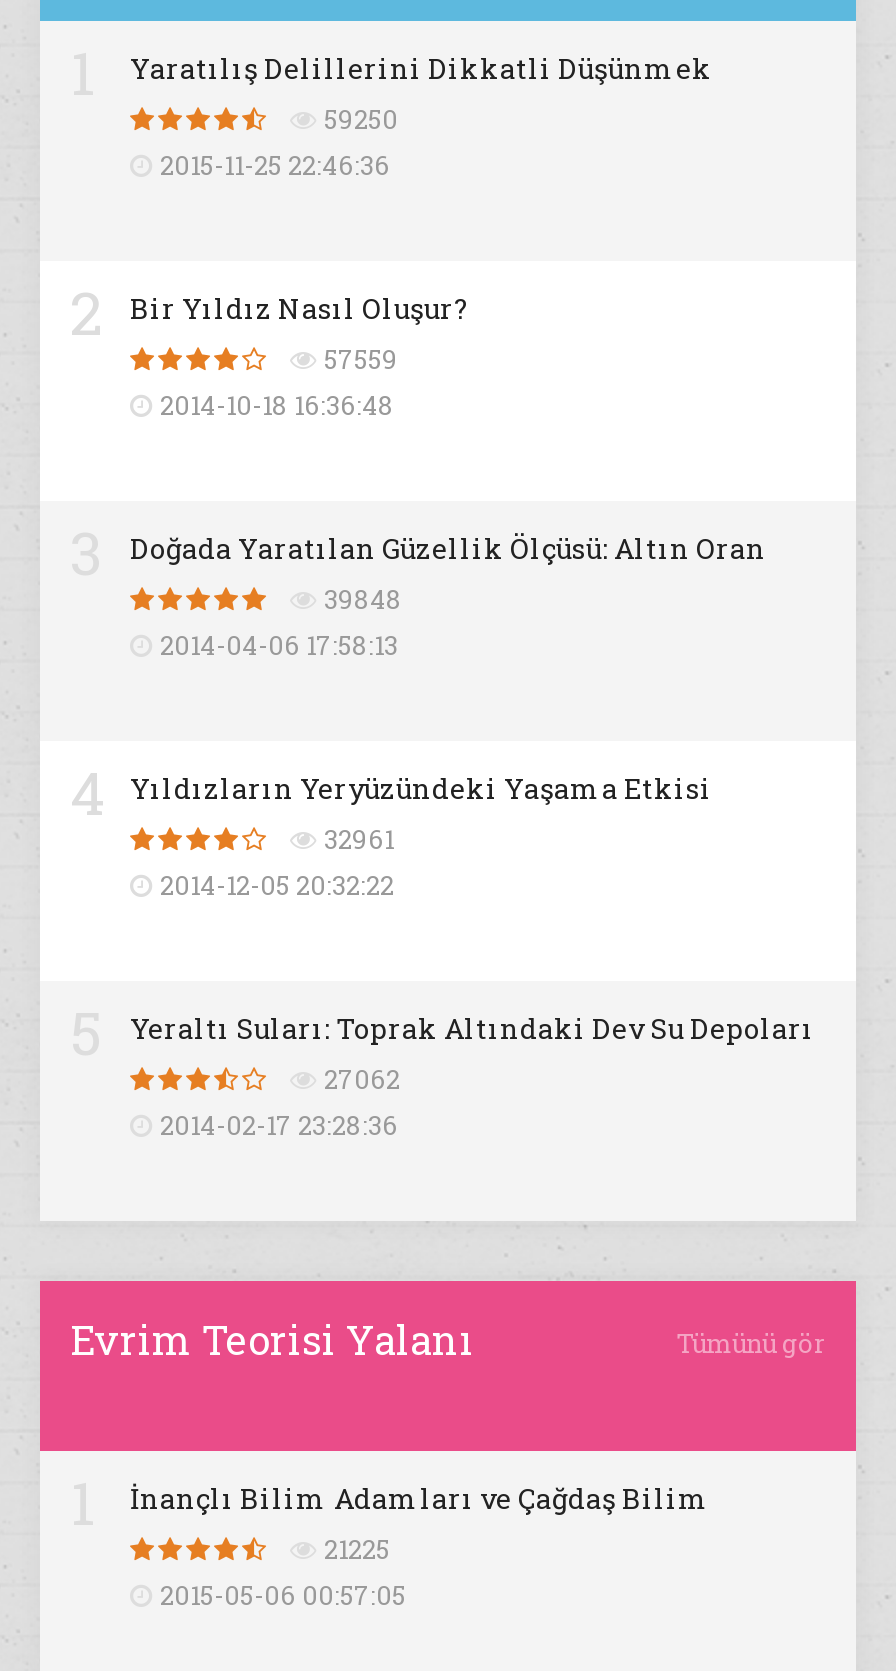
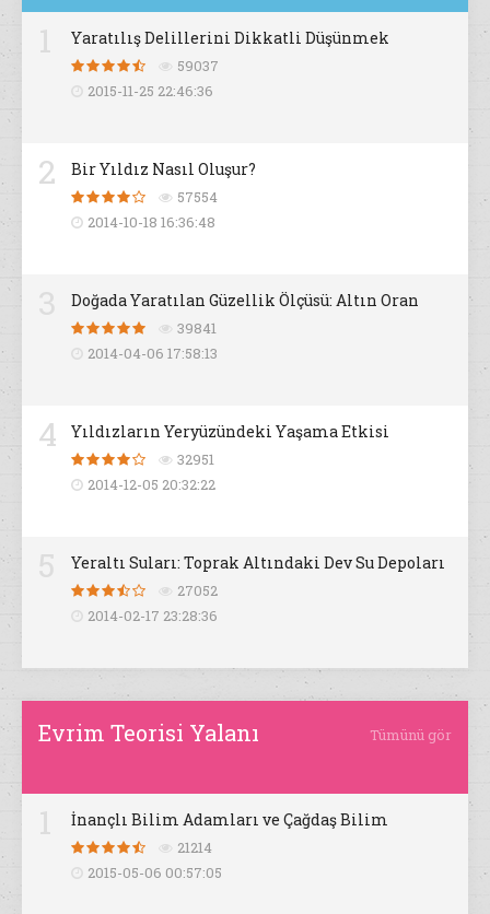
[324,101,398,137] 59250 -> [177,56,219,75] 59037
[324,341,398,377] 57559 -> [177,187,218,207] 57554
[324,581,402,617] 39848 -> [177,318,217,338] 39841
[324,821,394,857] 32961 -> [177,449,214,469] 32951
[324,1061,400,1097] 27062 -> [177,581,218,600] 27052
[324,1531,390,1567] 21225 -> [177,837,212,857] 21214

